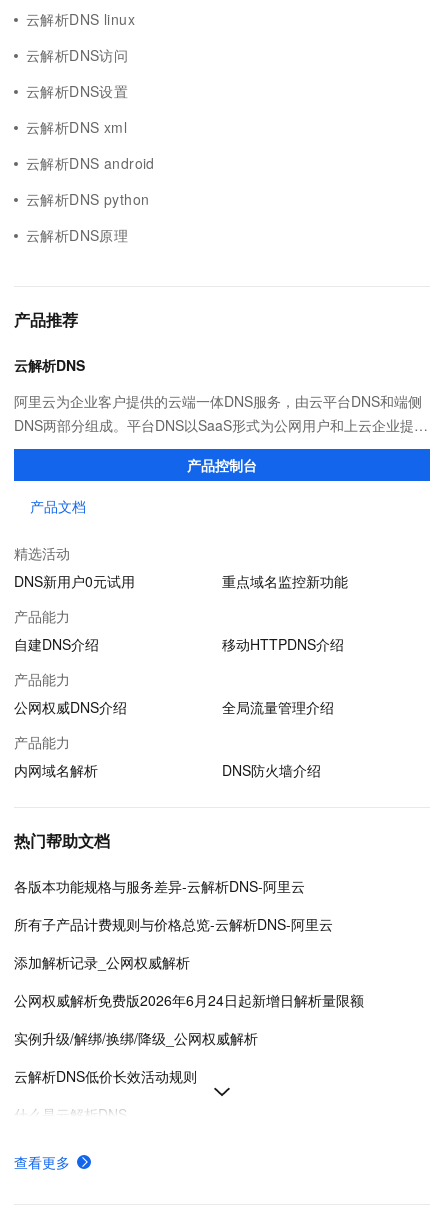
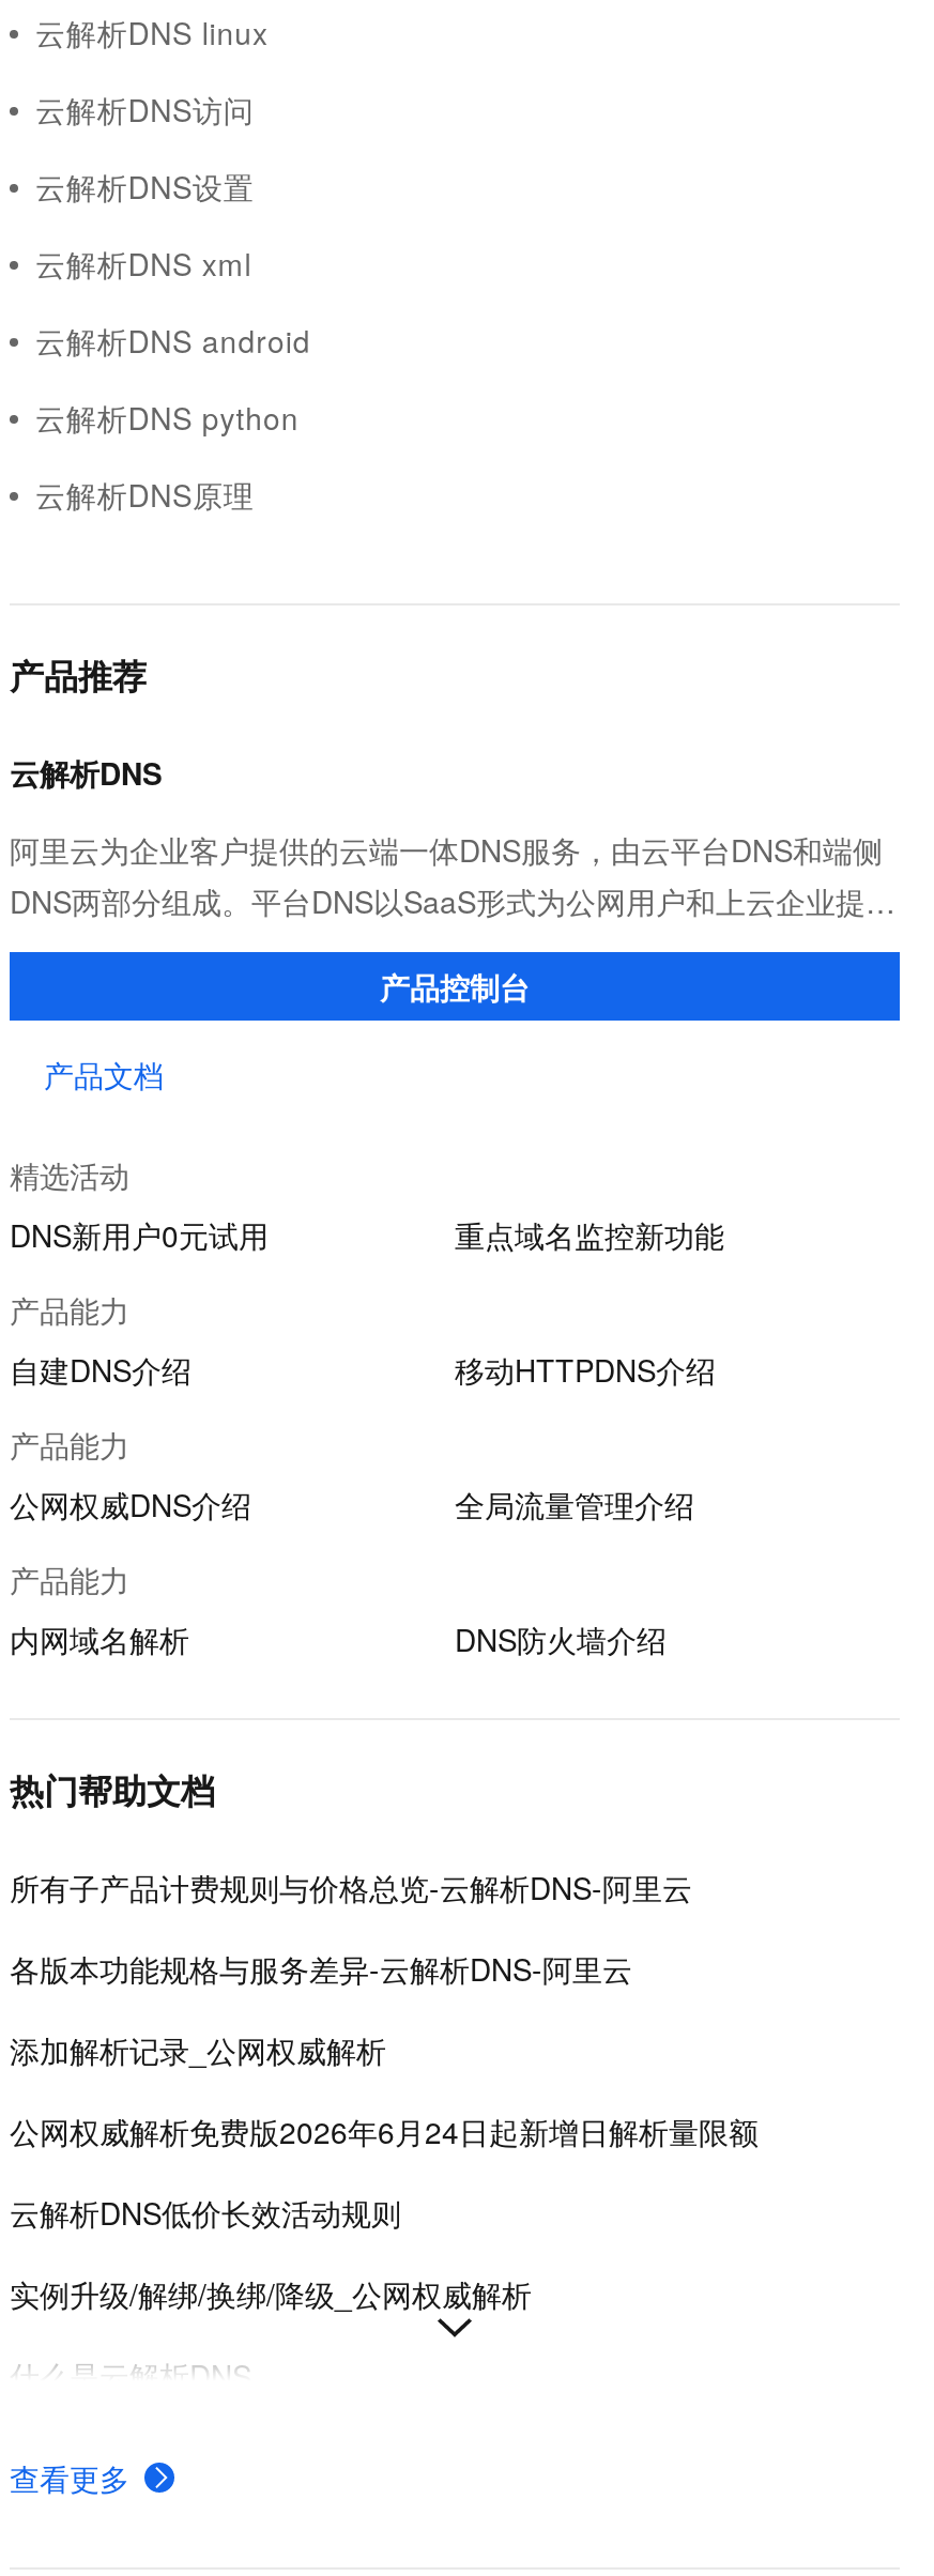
moved [14,876,305,896] -> [10,1947,632,1990]: 各版本功能规格与服务差异-云解析DNS-阿里云
moved [14,914,333,934] -> [10,1866,692,1908]: 所有子产品计费规则与价格总览-云解析DNS-阿里云
moved [14,1028,258,1048] -> [10,2272,532,2315]: 实例升级/解绑/换绑/降级_公网权威解析
moved [14,1066,197,1086] -> [10,2191,401,2234]: 云解析DNS低价长效活动规则

